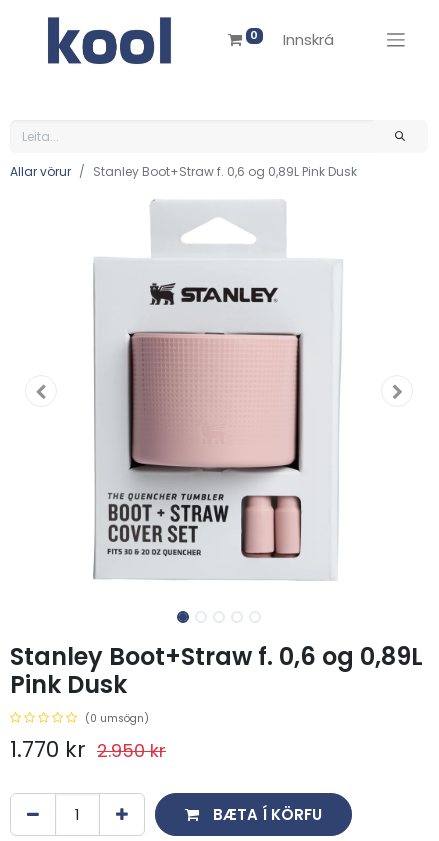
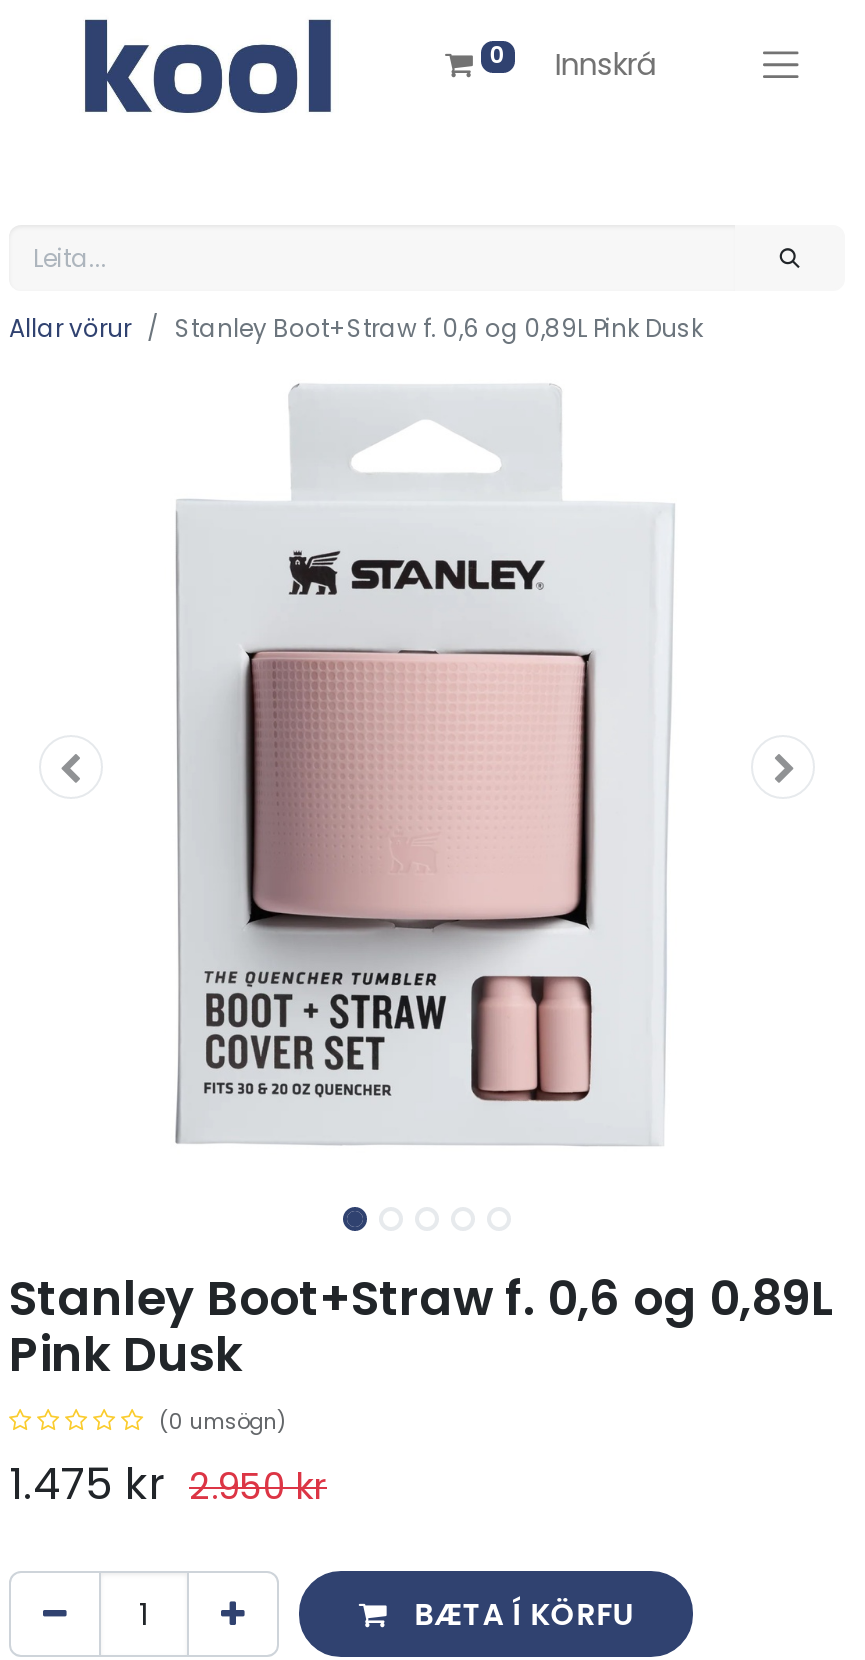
[10,734,166,765] 1.770 kr 2.950kr -> [9,1453,327,1515] 1.475 kr 2.950kr

